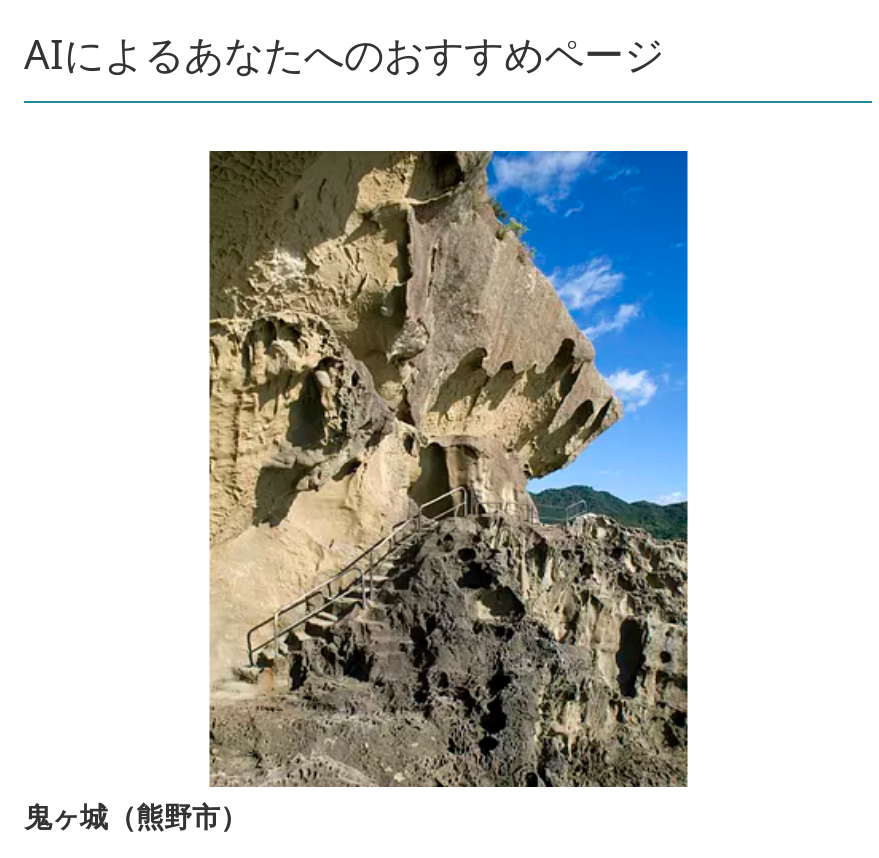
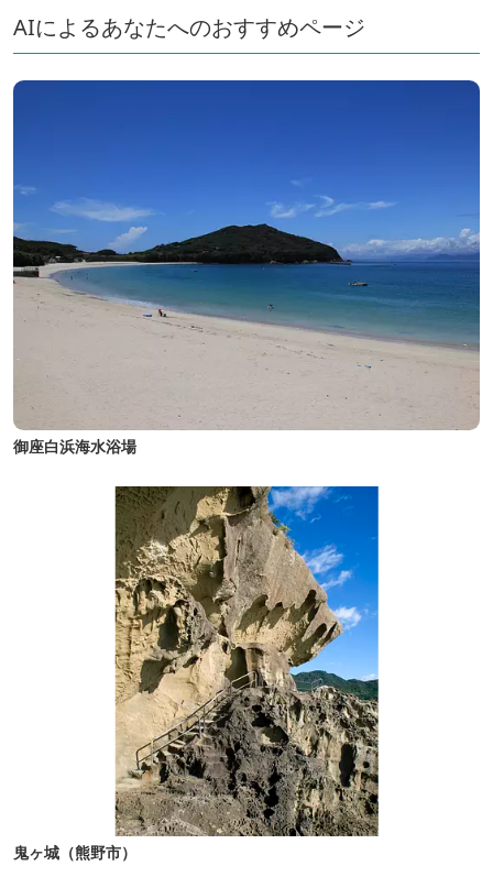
none -> [12,79,481,457] [image] | 御座白浜海水浴場

